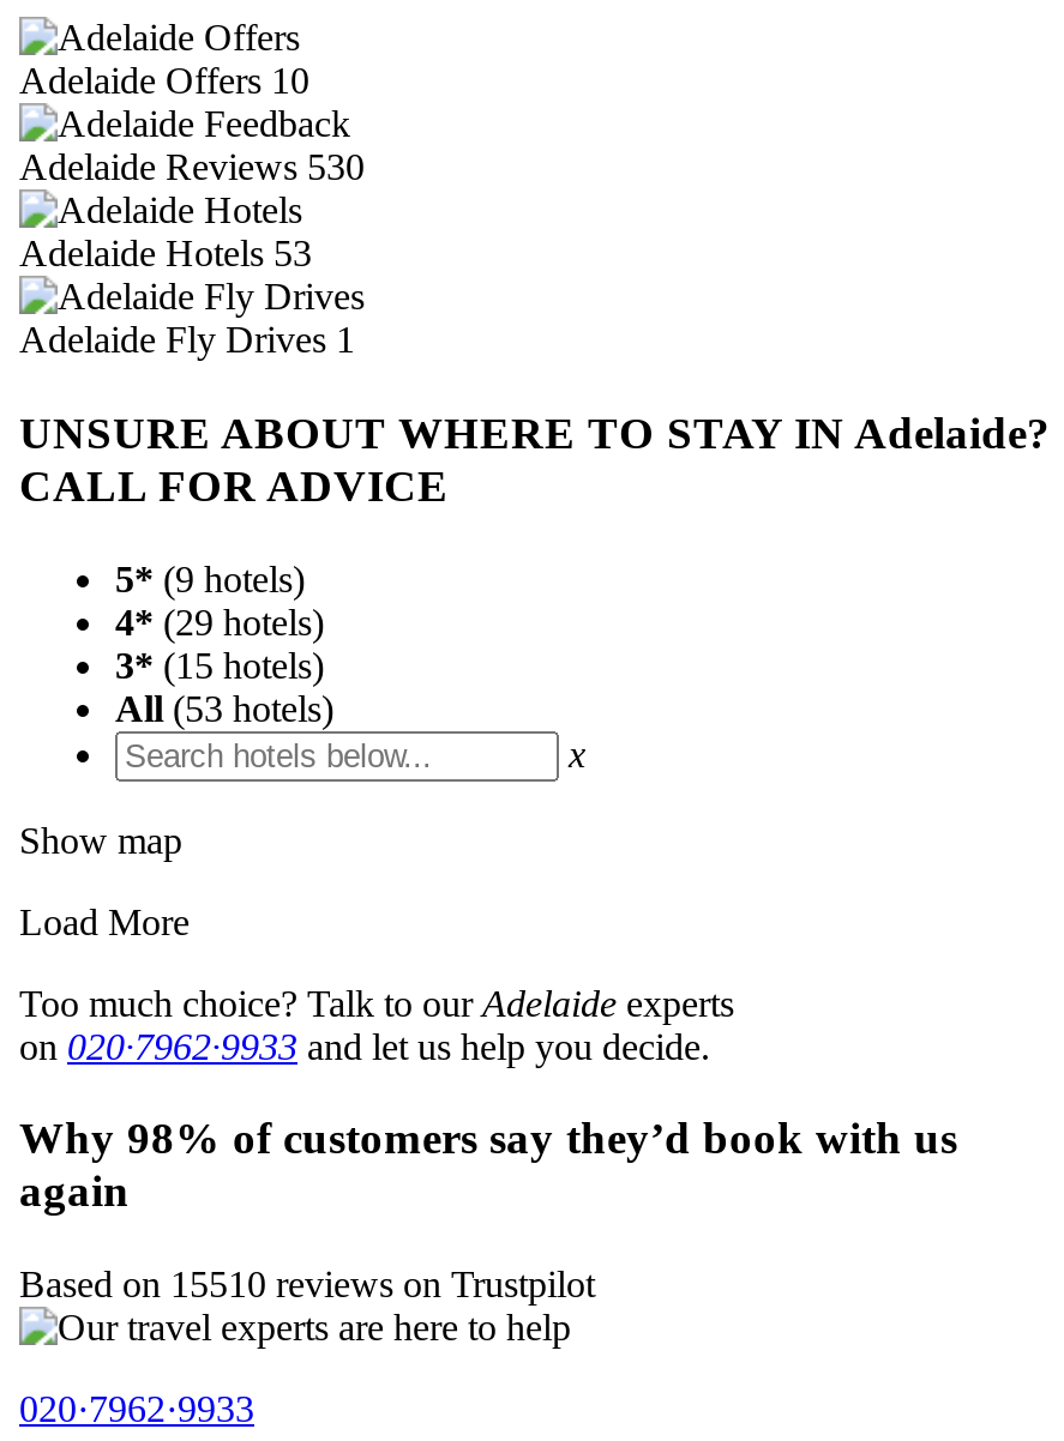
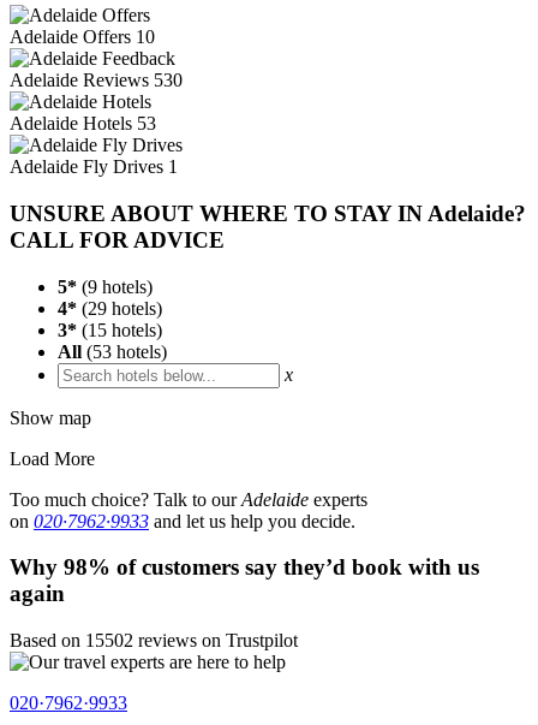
[19,1264,595,1304] Based on 15510 reviews on Trustpilot -> [10,630,298,650] Based on 15502 reviews on Trustpilot

